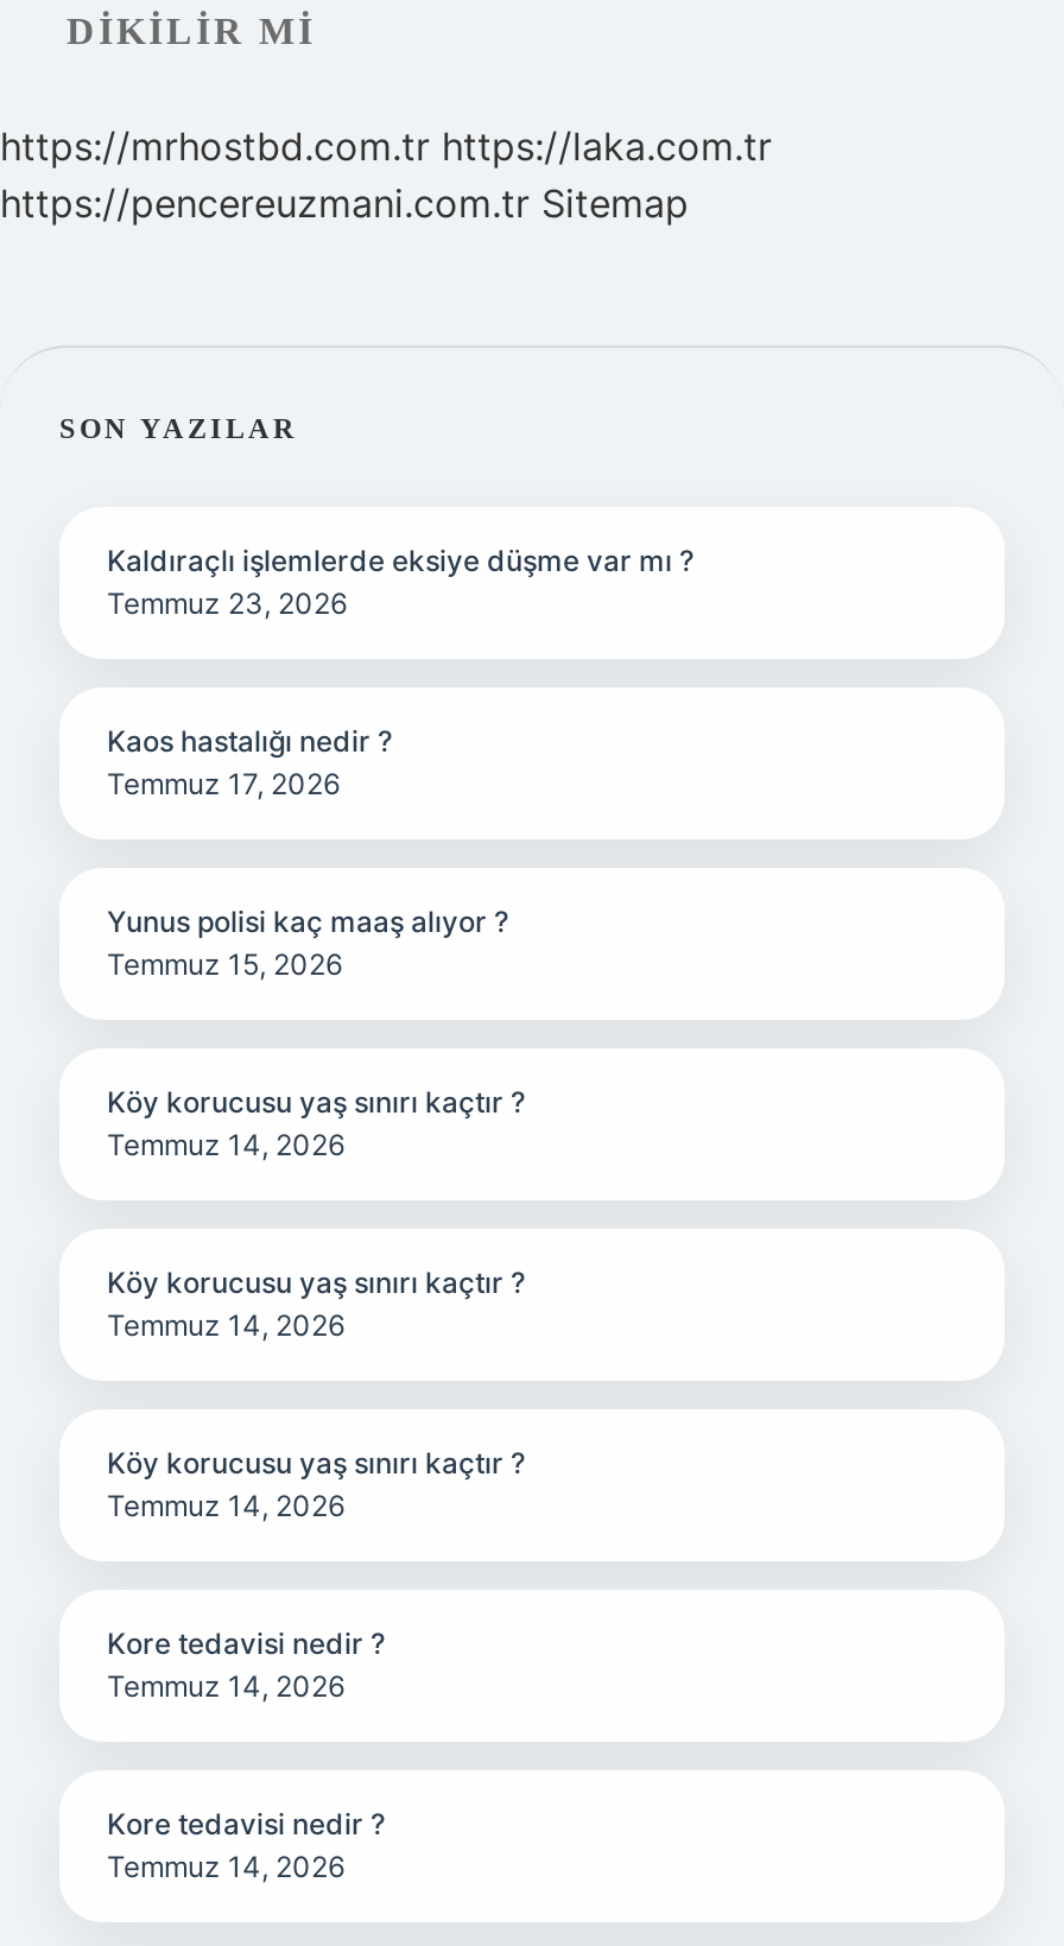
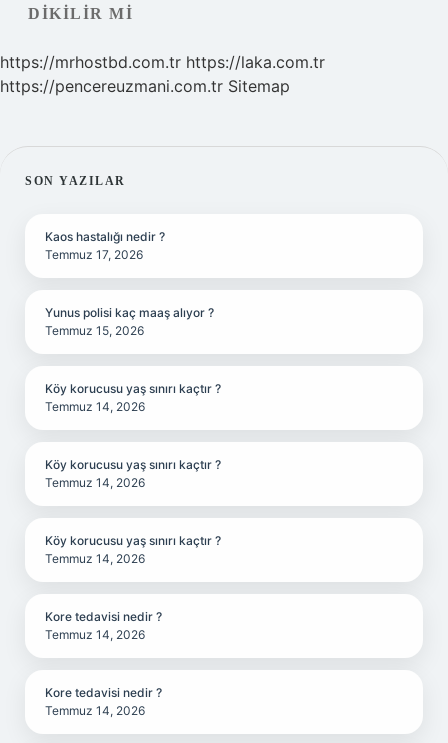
[107,543,693,621] Kaldıraçlı işlemlerde eksiye düşme var mı ? | Temmuz 23, 2026 -> none

